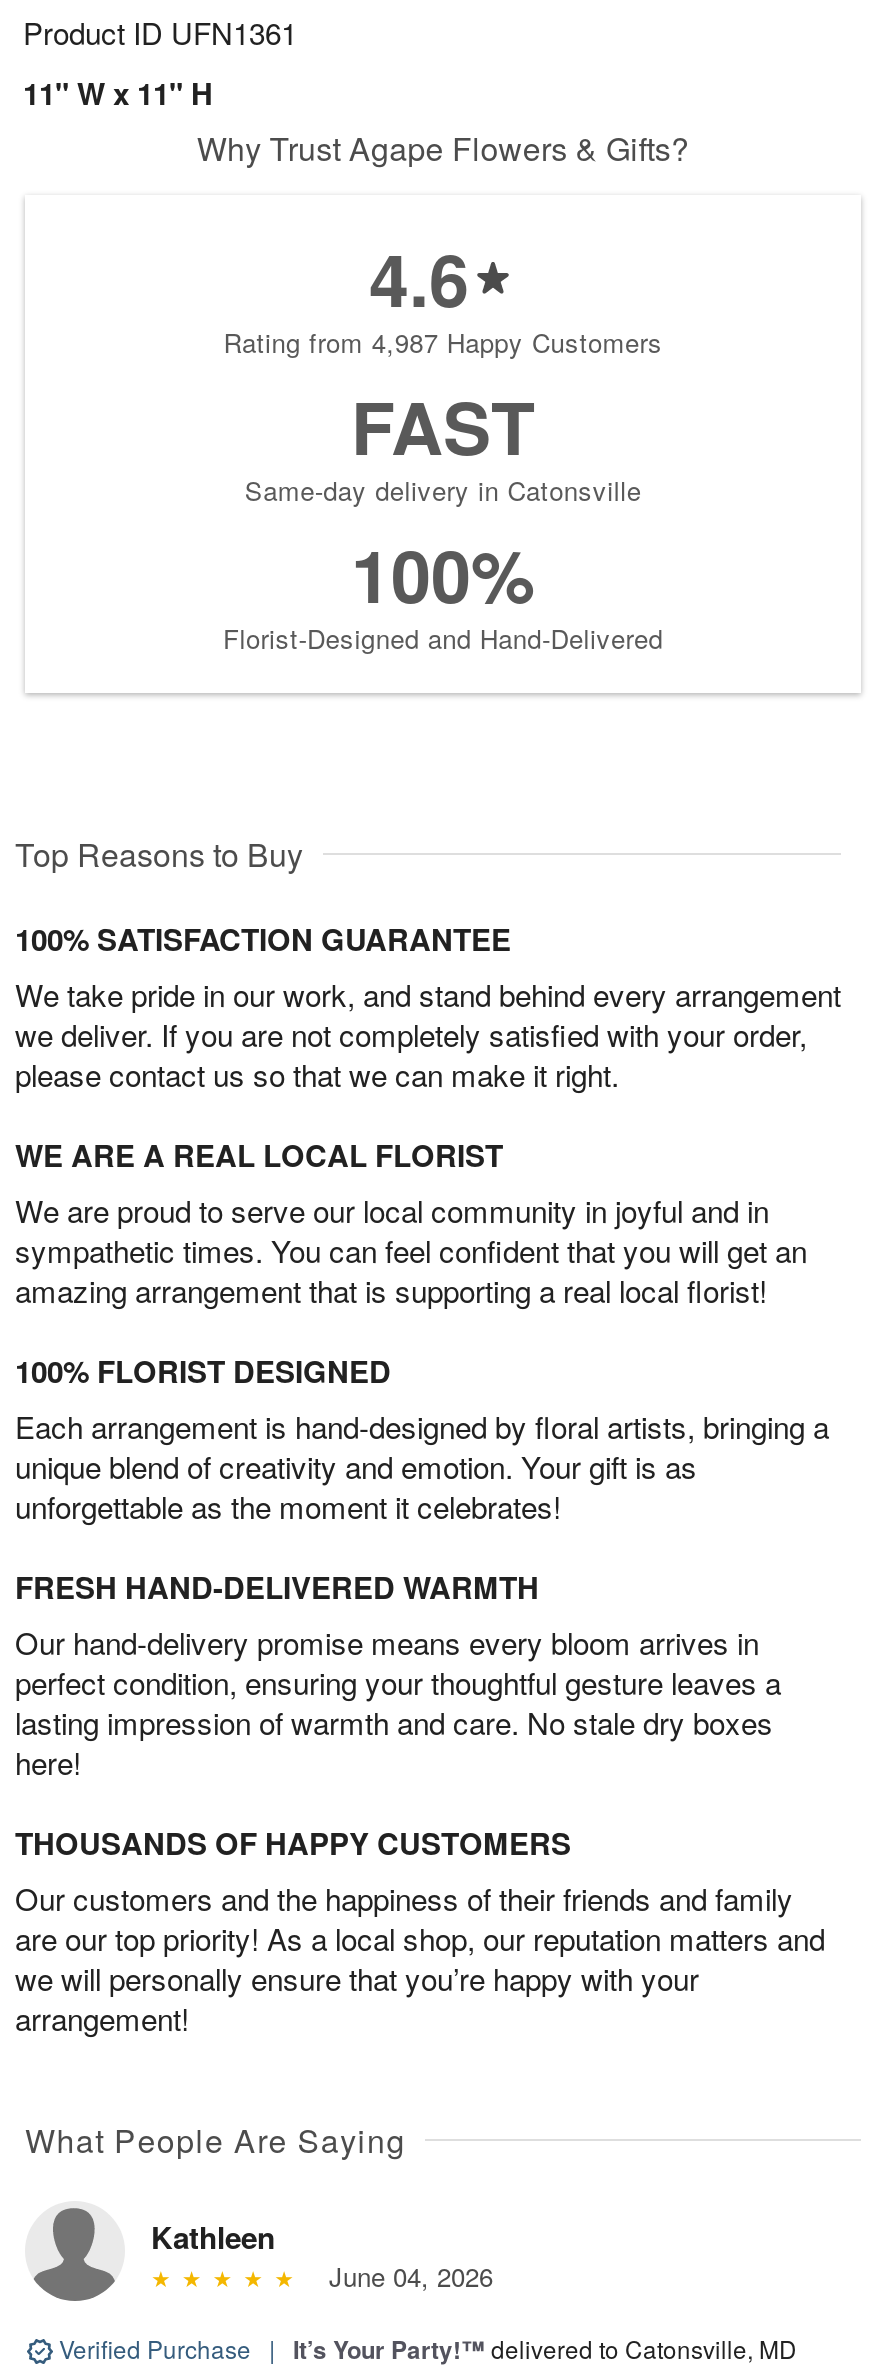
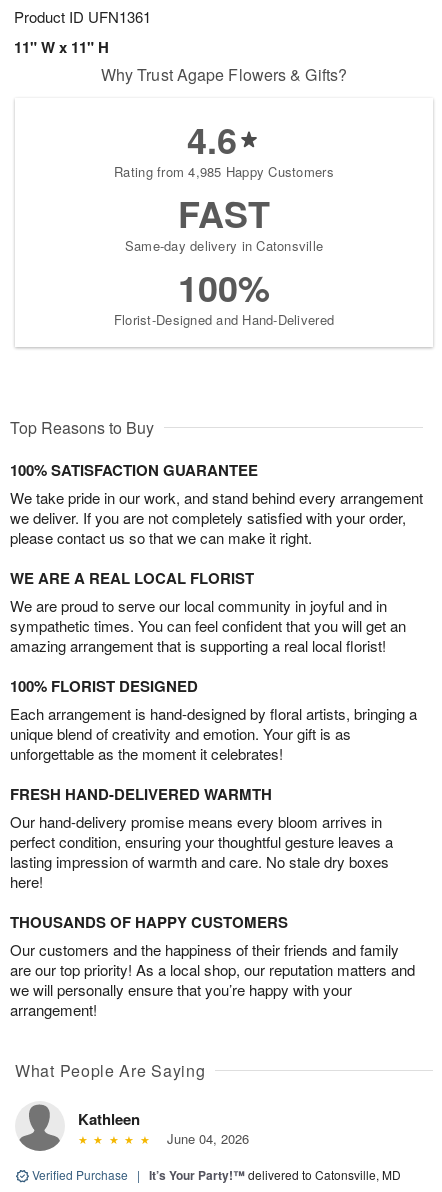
[223,322,663,360] Rating from 4,987 Happy Customers -> [114,161,334,180] Rating from 4,985 Happy Customers

